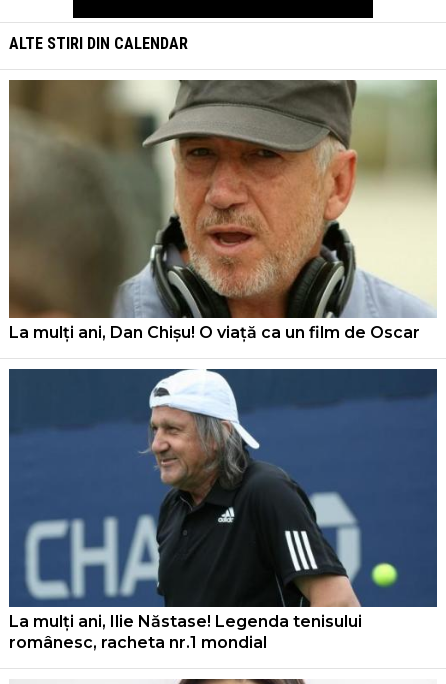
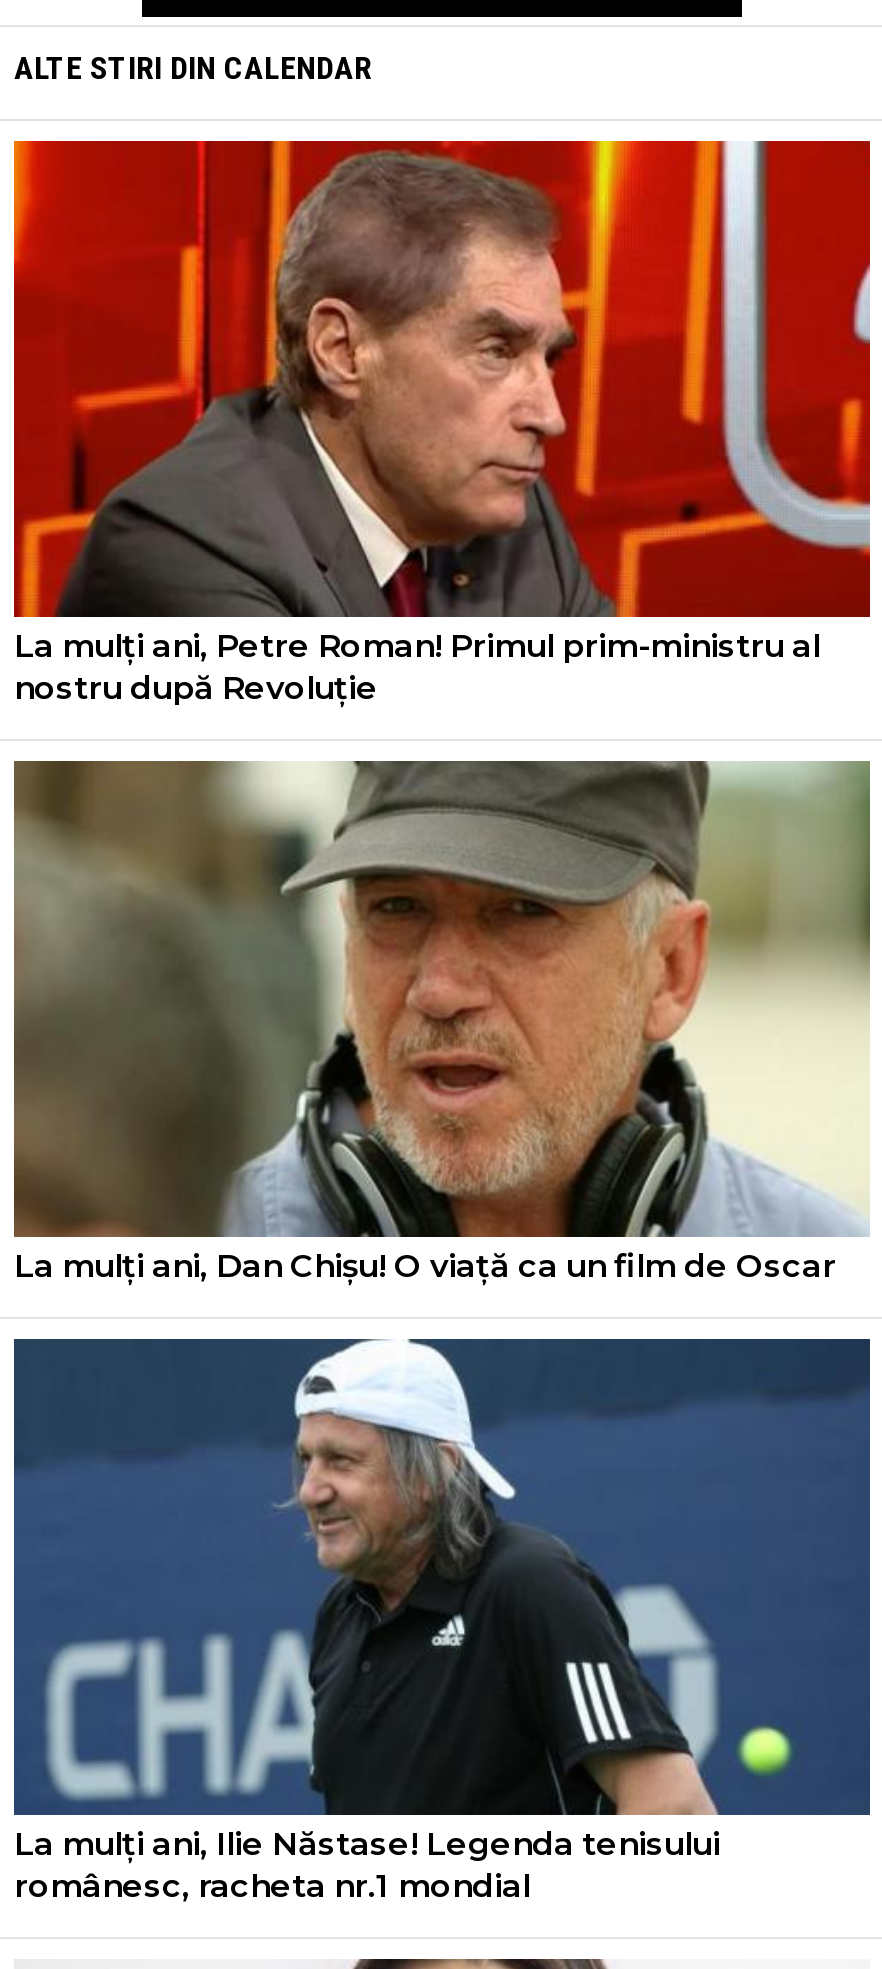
none -> [12,139,872,707] [image] | La mulți ani, Petre Roman! Primul prim-ministru al | nostru după Revoluție

